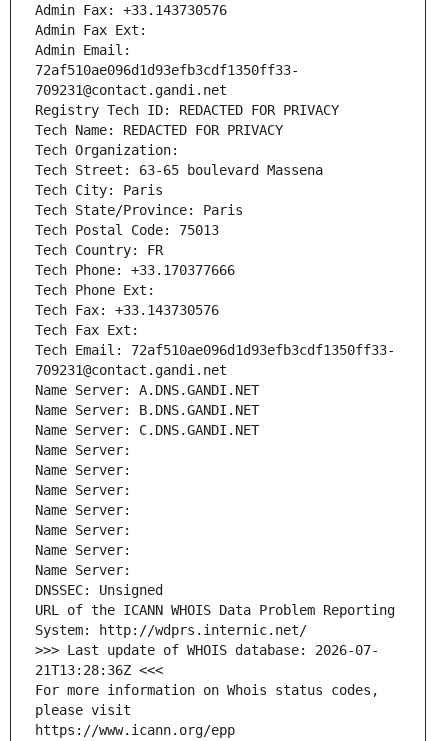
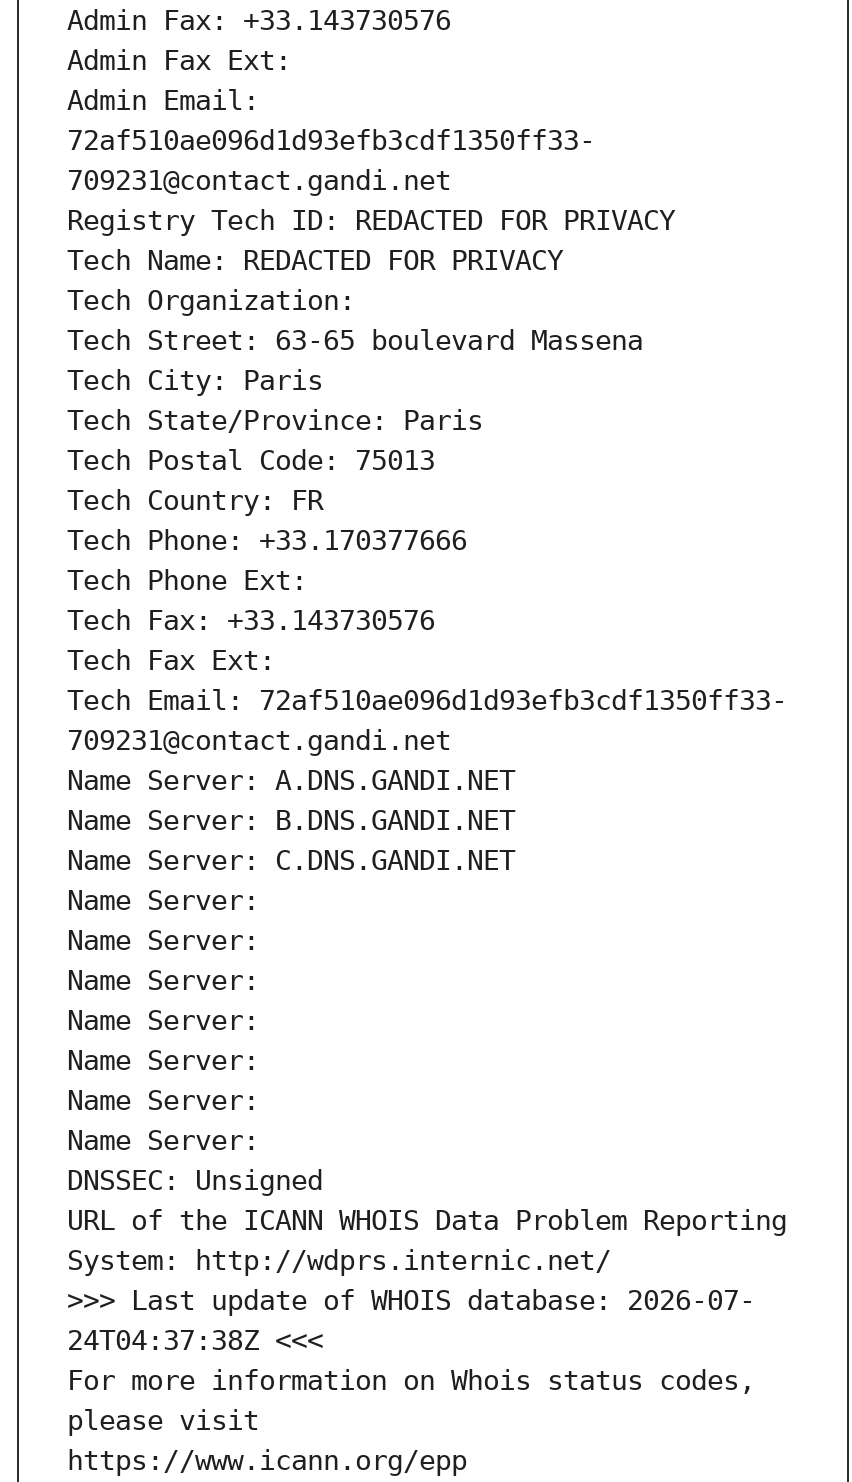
[35,662,163,678] 21T13:28:36Z <<< -> [67,1325,323,1357] 24T04:37:38Z <<<

